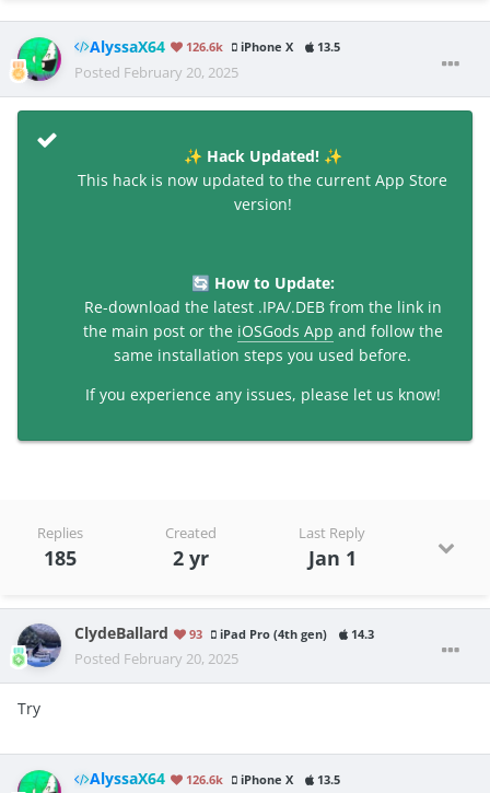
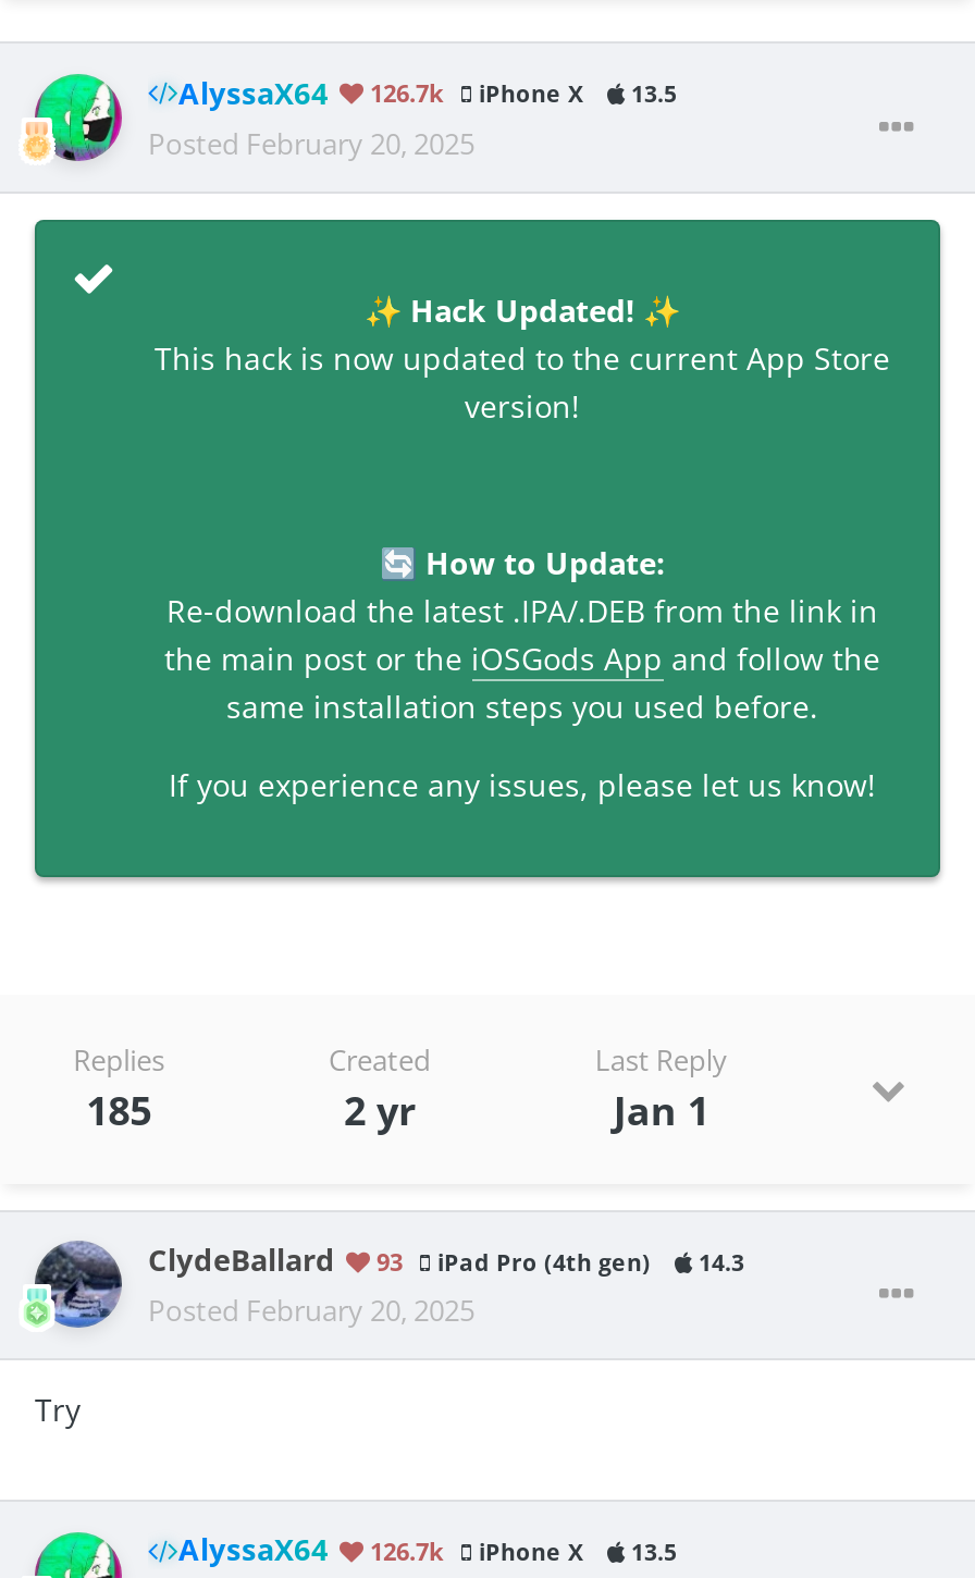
[90,37,340,57] AlyssaX64 126.6k iPhone X 13.5 -> [178,74,677,113] AlyssaX64 126.7k iPhone X 13.5
[90,769,340,789] AlyssaX64 126.6k iPhone X 13.5 -> [178,1531,677,1570] AlyssaX64 126.7k iPhone X 13.5

